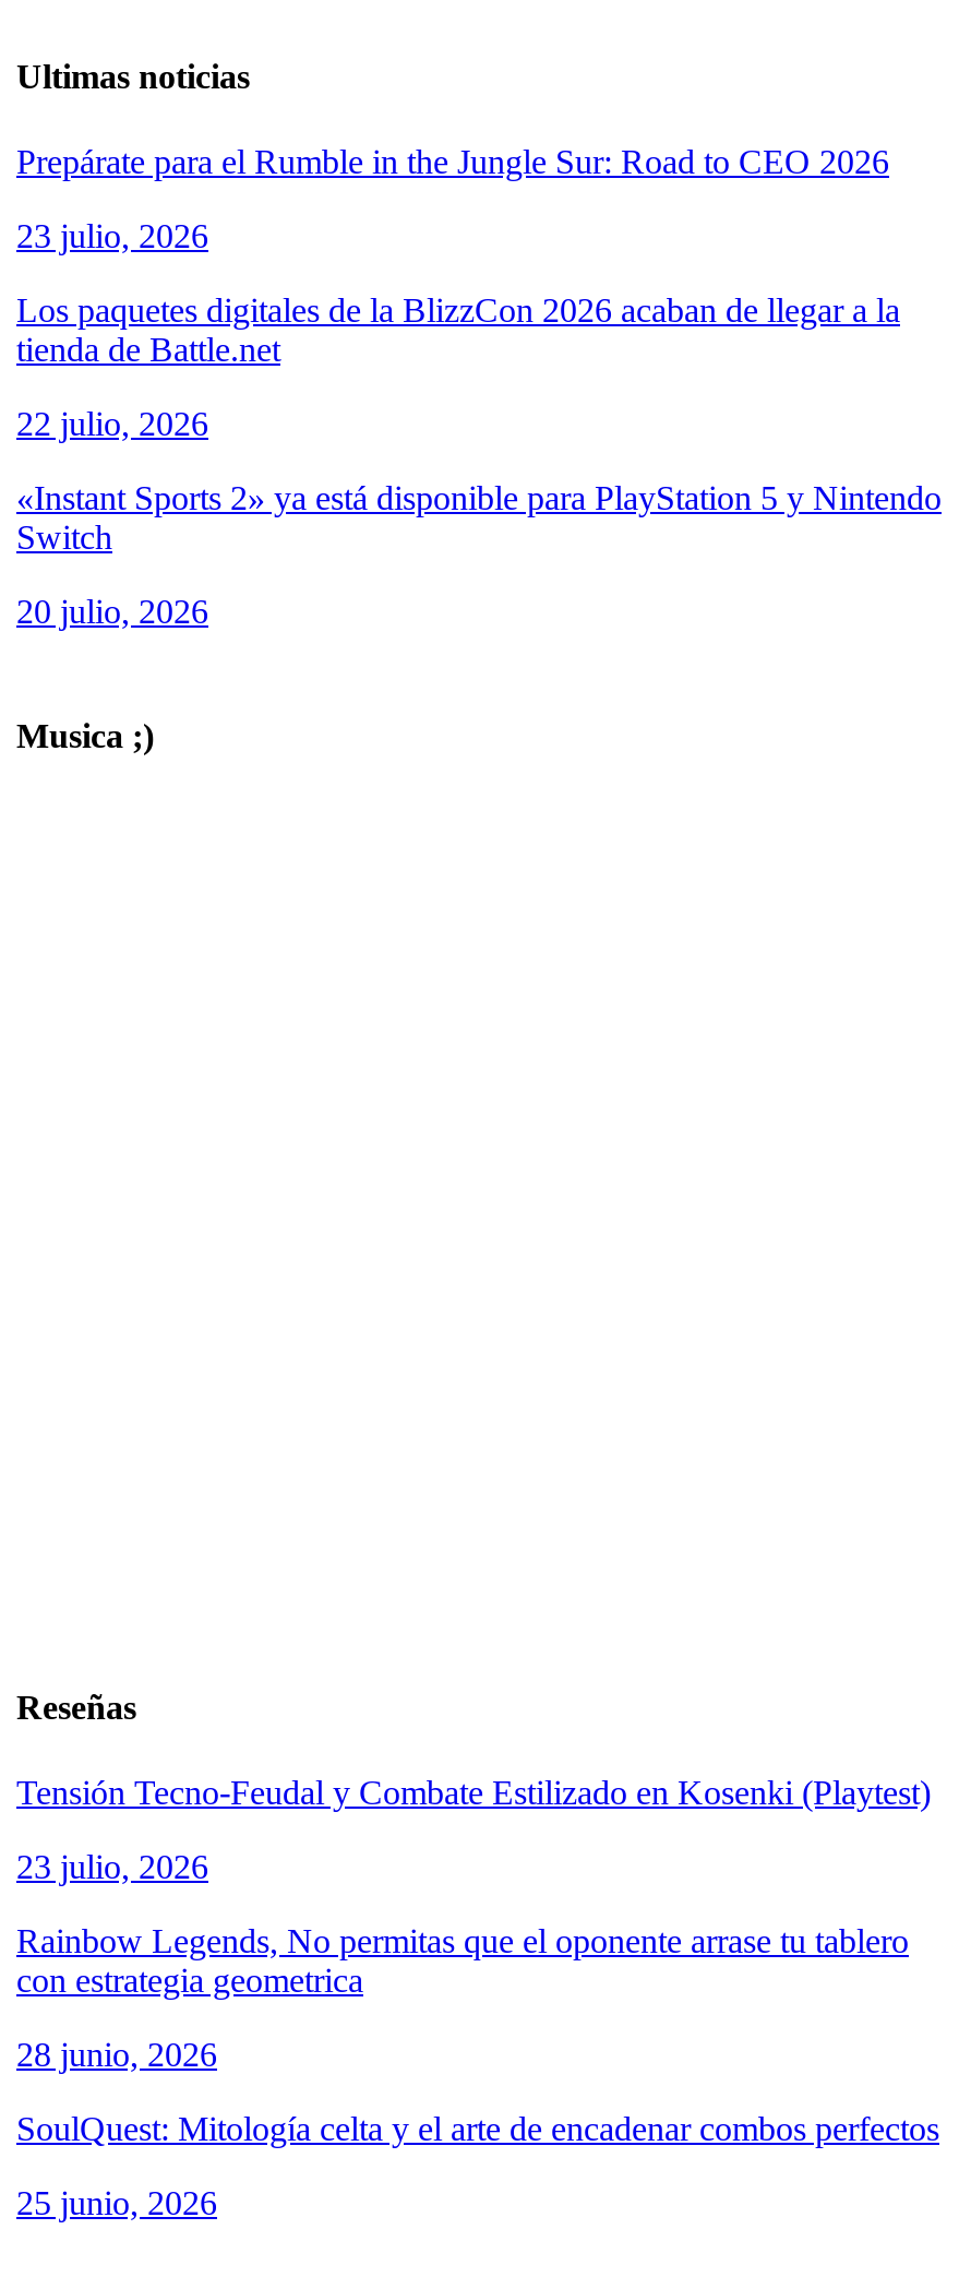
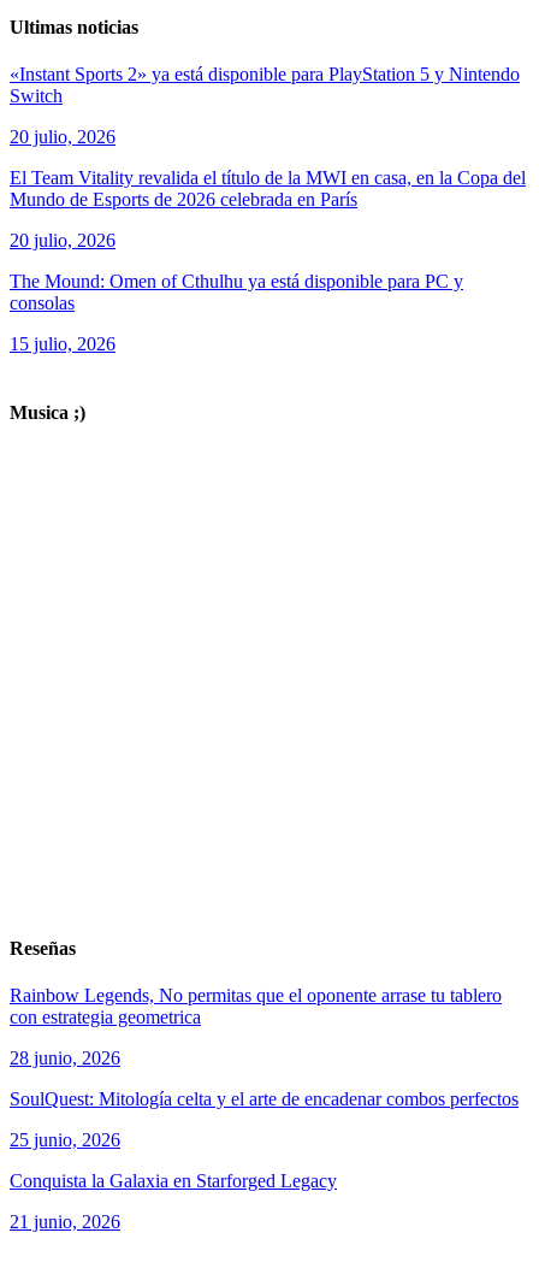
[16,143,900,442] Prepárate para el Rumble in the Jungle Sur: Road to CEO 2026 | 23 julio, 2026 | Los paquetes digitales de la BlizzCon 2026 acaban de llegar a la | tienda de Battle.net | 22 julio, 2026 -> none
moved [16,479,942,630] -> [10,64,520,147]: «Instant Sports 2» ya está disponible para PlayStation 5 y Nintendo | Switch | 20 julio, 2026
none -> [10,168,526,354] El Team Vitality revalida el título de la MWI en casa, en la Copa del | Mundo de Esports de 2026 celebrada en París | 20 julio, 2026 | The Mound: Omen of Cthulhu ya está disponible para PC y | consolas | 15 julio, 2026
[16,1774,931,1886] Tensión Tecno-Feudal y Combate Estilizado en Kosenki (Playtest) | 23 julio, 2026 -> none
moved [16,1923,939,2222] -> [10,985,519,1150]: Rainbow Legends, No permitas que el oponente arrase tu tablero | con estrategia geometrica | 28 junio, 2026 | SoulQuest: Mitología celta y el arte de encadenar combos perfectos | 25 junio, 2026
none -> [10,1171,337,1232] Conquista la Galaxia en Starforged Legacy | 21 junio, 2026

